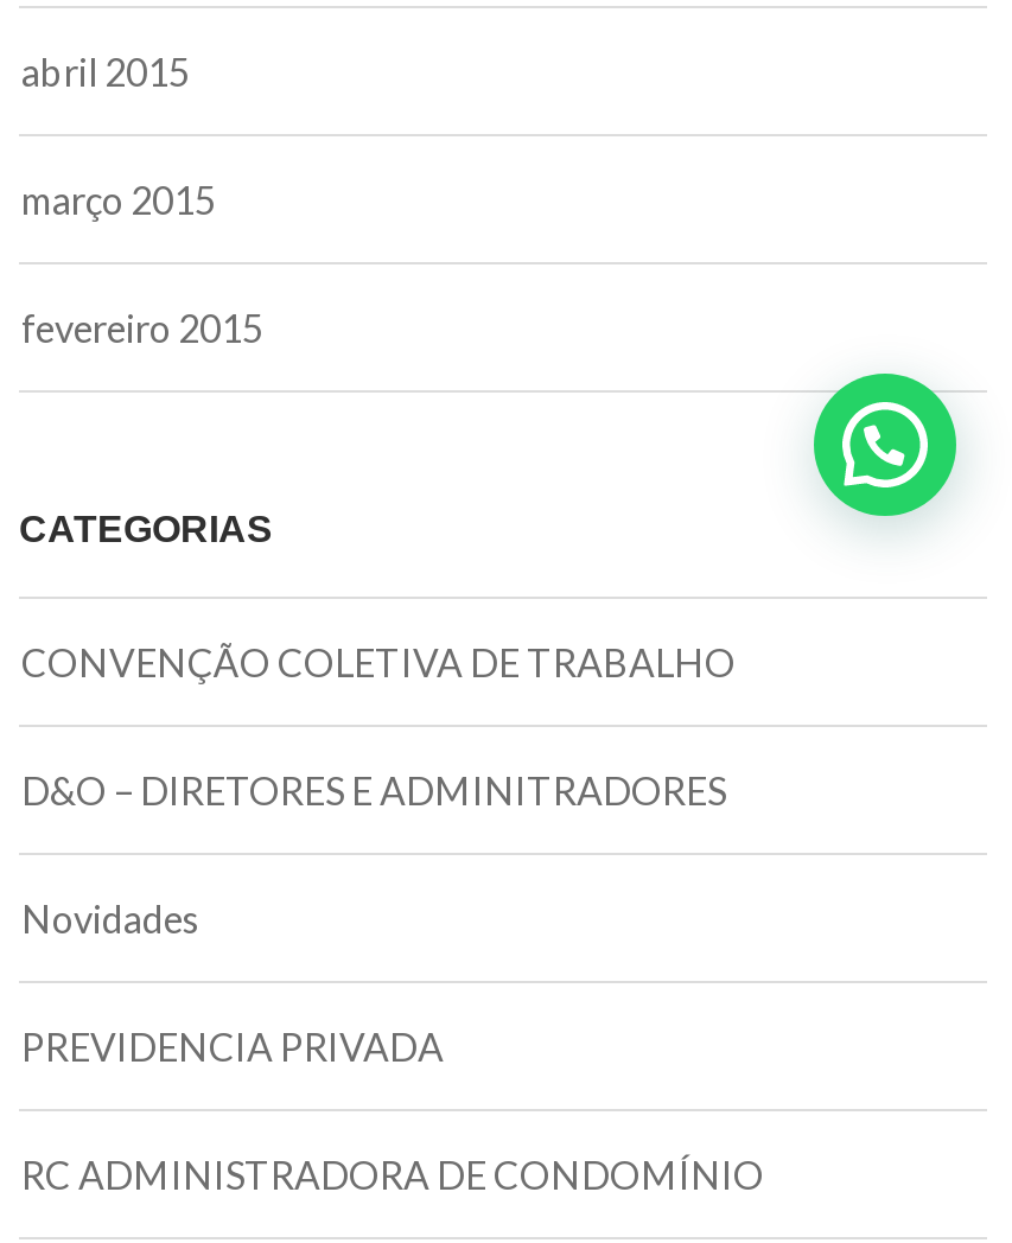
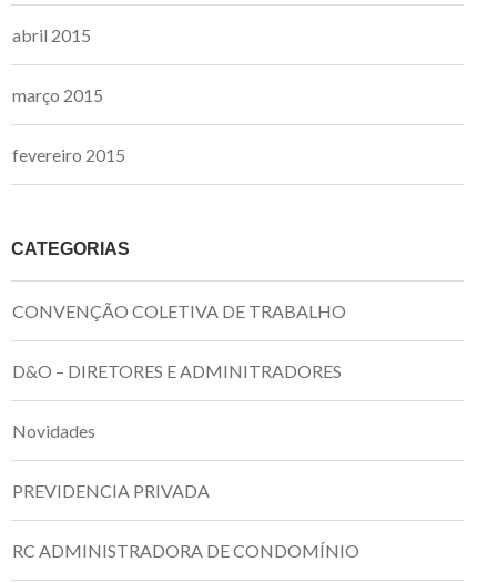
[807,369,968,540] [image] -> none

